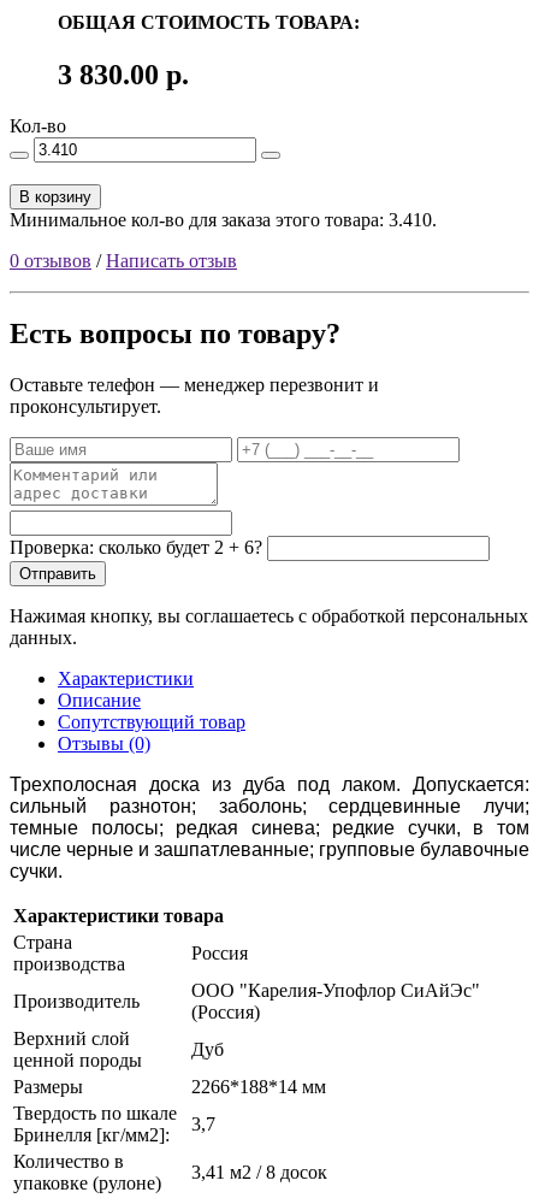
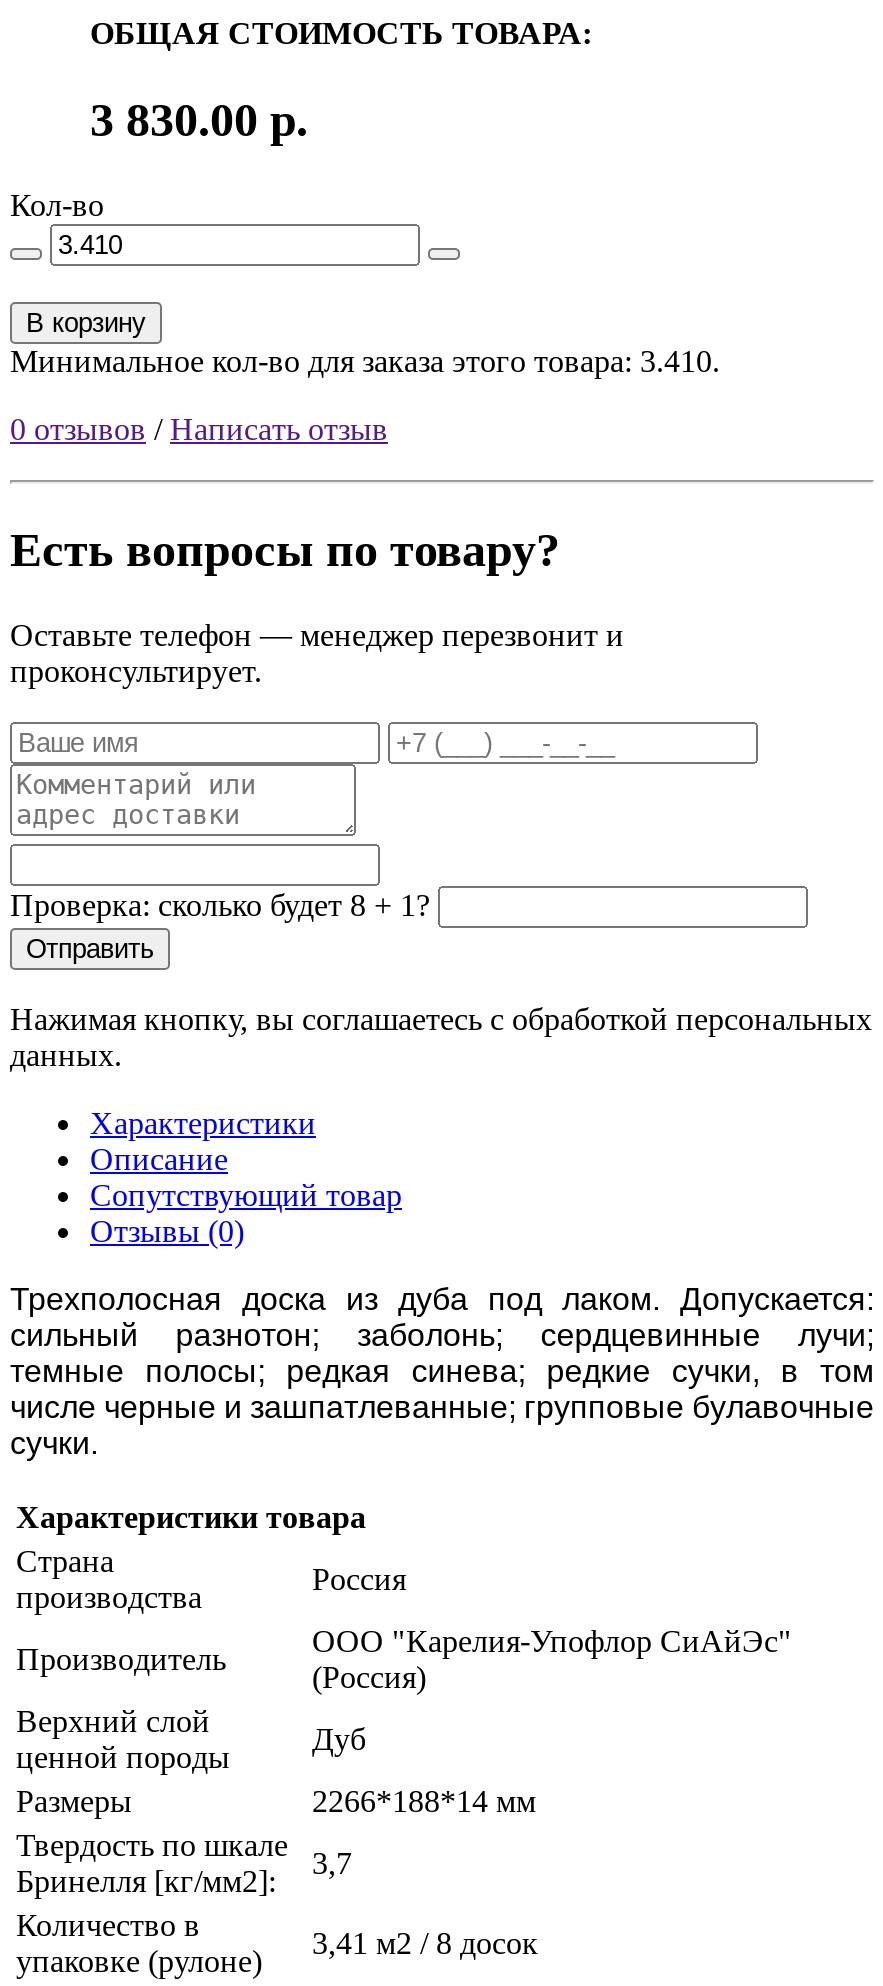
[10,537,262,558] Проверка: сколько будет 2 + 6? -> [10,888,430,922] Проверка: сколько будет 8 + 1?

